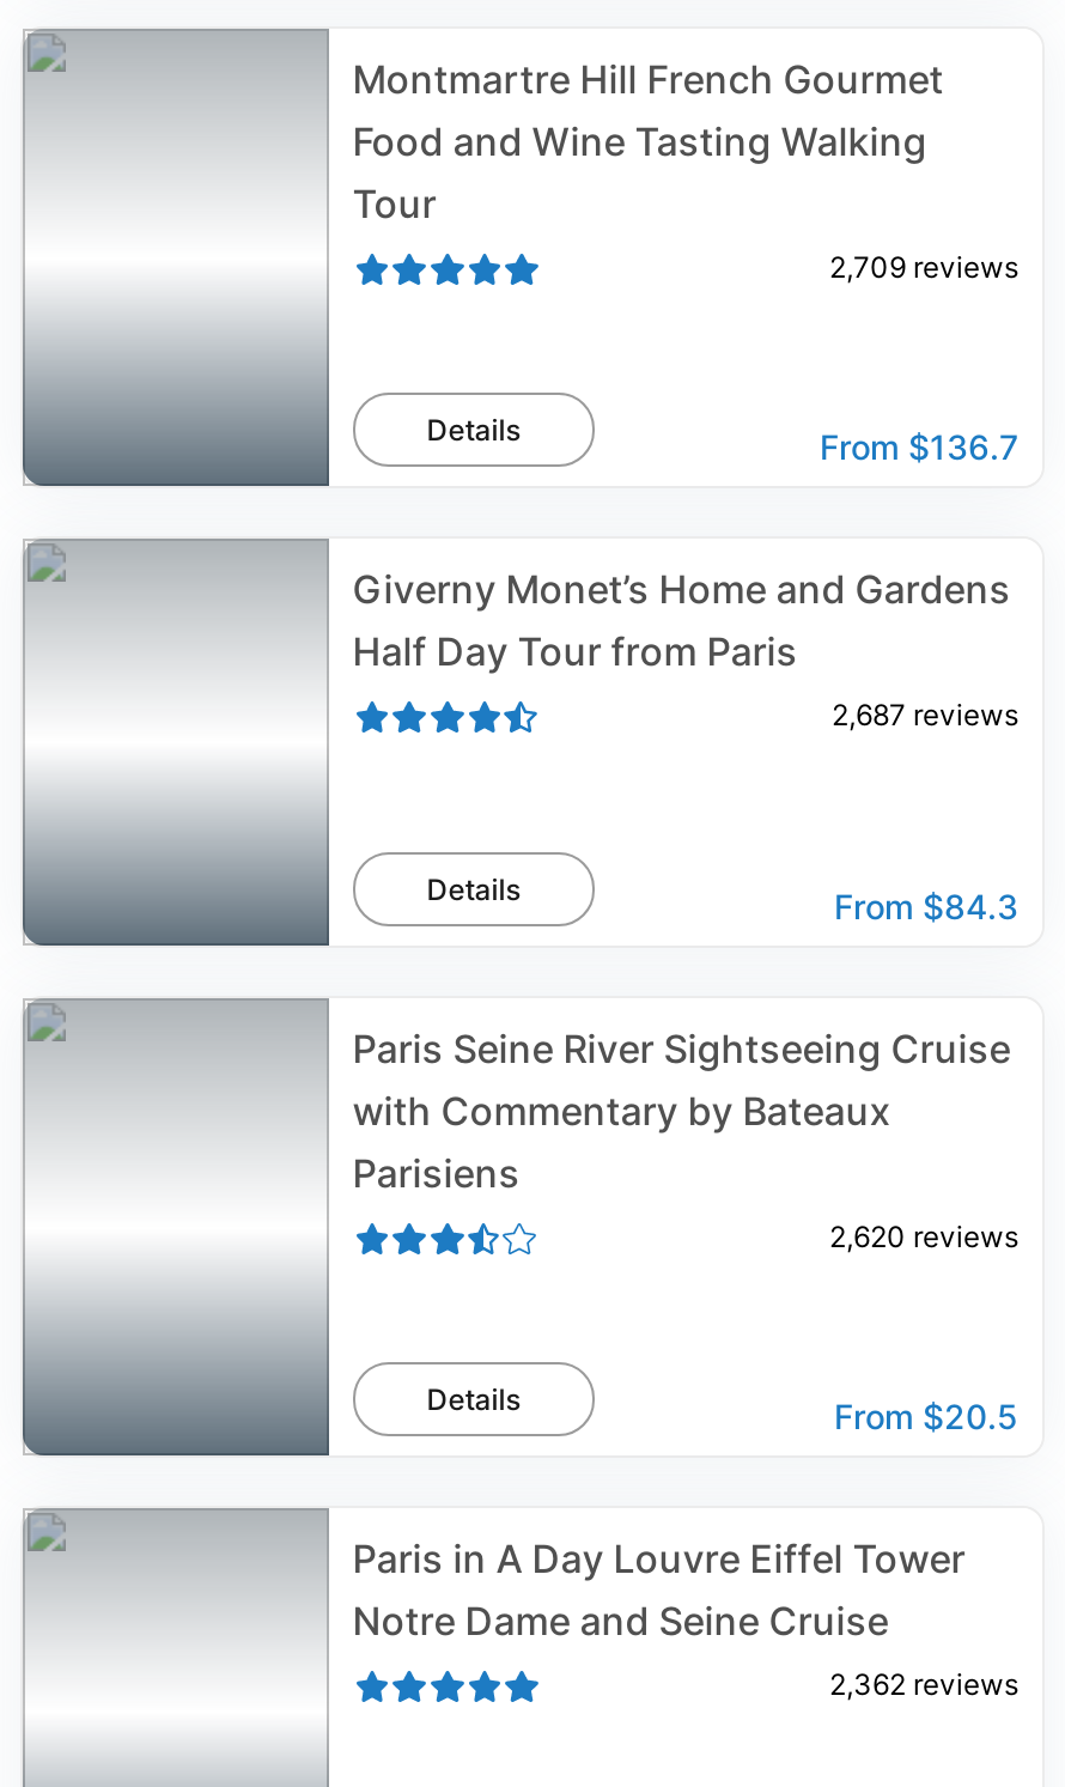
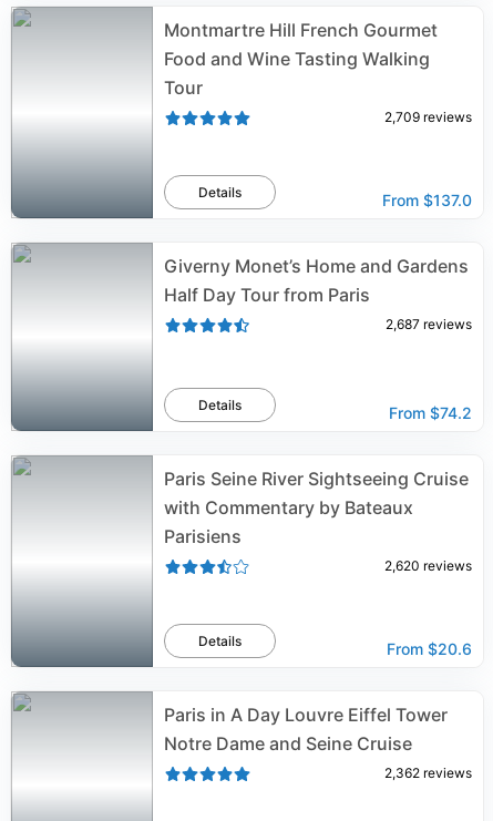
[820,426,1018,467] From $136.7 -> [382,191,472,209] From $137.0
[834,886,1018,926] From $84.3 -> [389,403,472,422] From $74.2
[834,1396,1018,1436] From $20.5 -> [387,639,472,658] From $20.6

